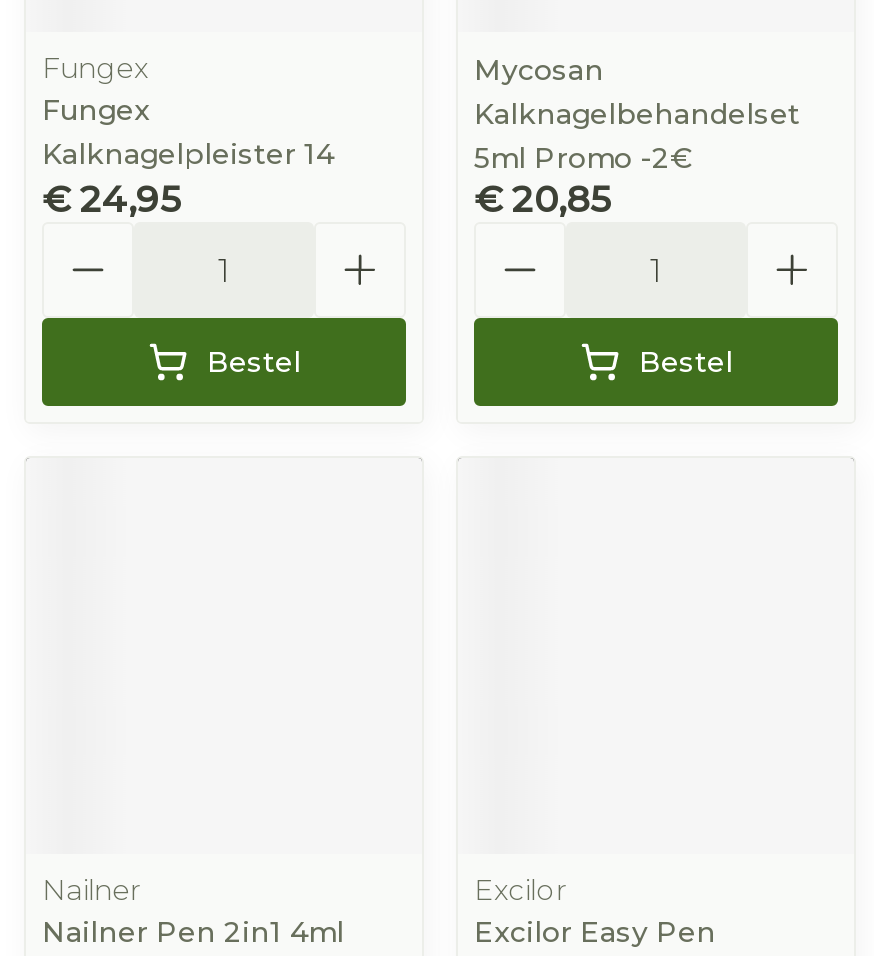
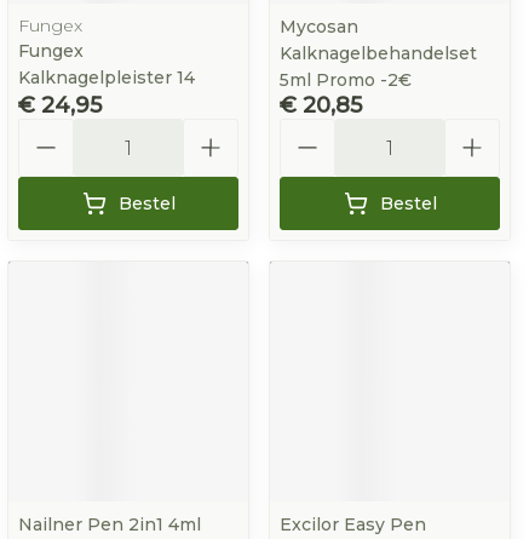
[42,872,140,908] Nailner -> none
[474,872,566,908] Excilor -> none

